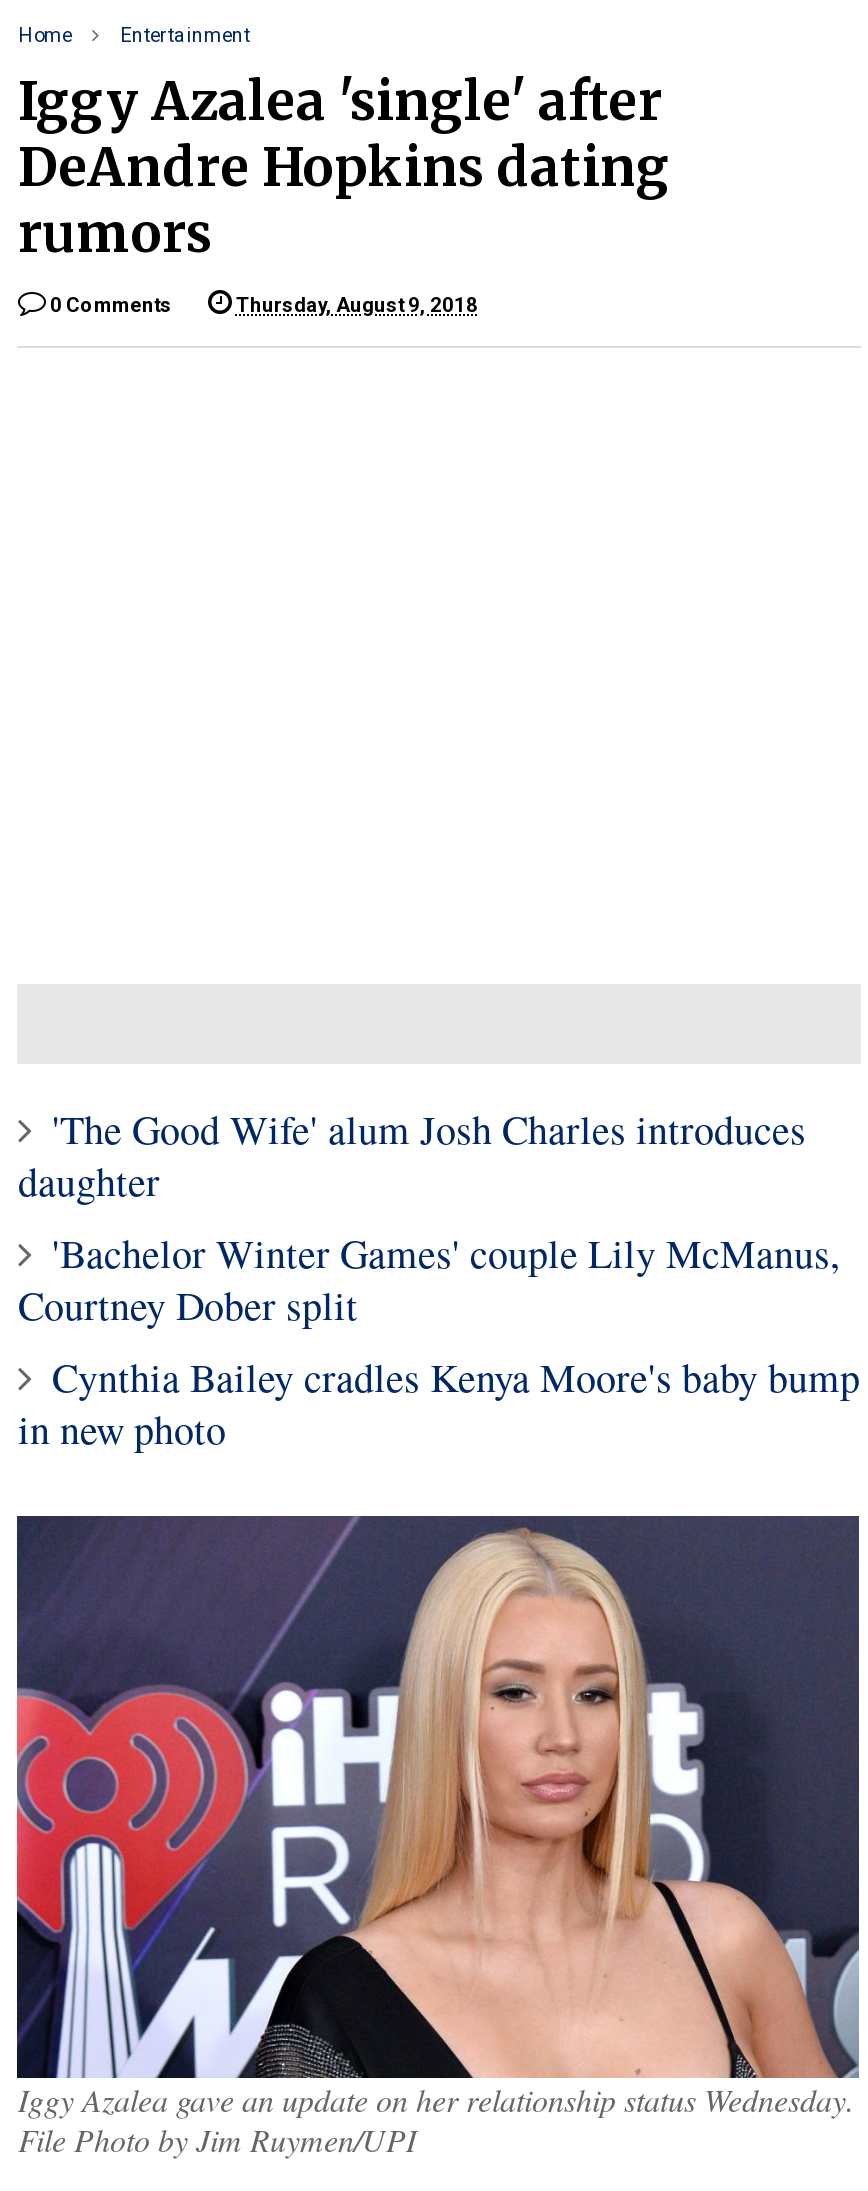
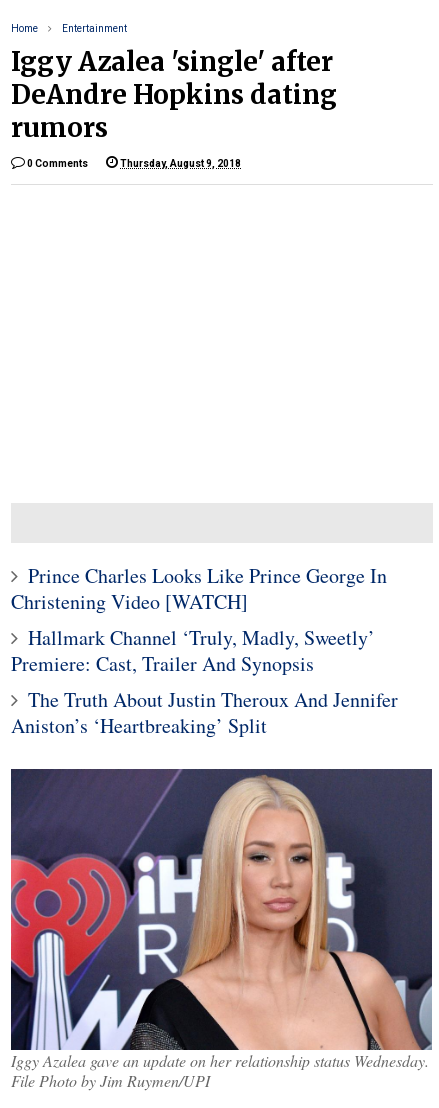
[18,1102,860,1456] 'The Good Wife' alum Josh Charles introduces | daughter | 'Bachelor Winter Games' couple Lily McManus, | Courtney Dober split | Cynthia Bailey cradles Kenya Moore's baby bump | in new photo -> [11,562,398,739] Prince Charles Looks Like Prince George In | Christening Video [WATCH] | Hallmark Channel ‘Truly, Madly, Sweetly’ | Premiere: Cast, Trailer And Synopsis | The Truth About Justin Theroux And Jennifer | Aniston’s ‘Heartbreaking’ Split

